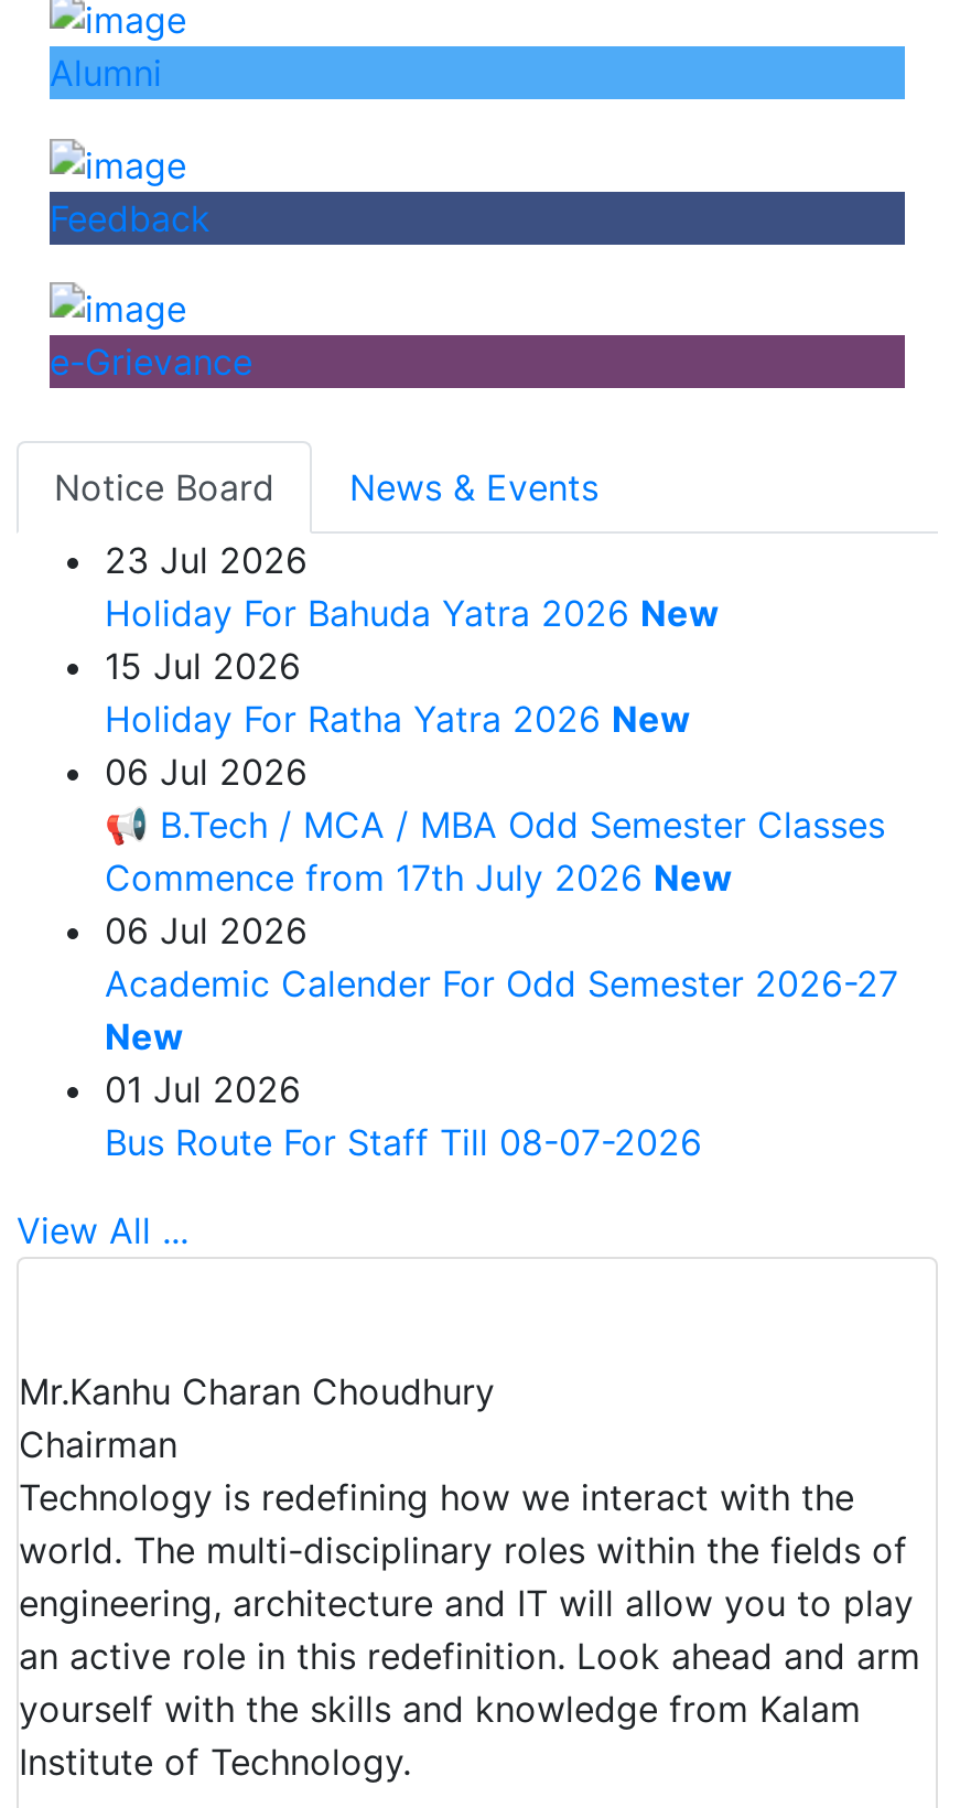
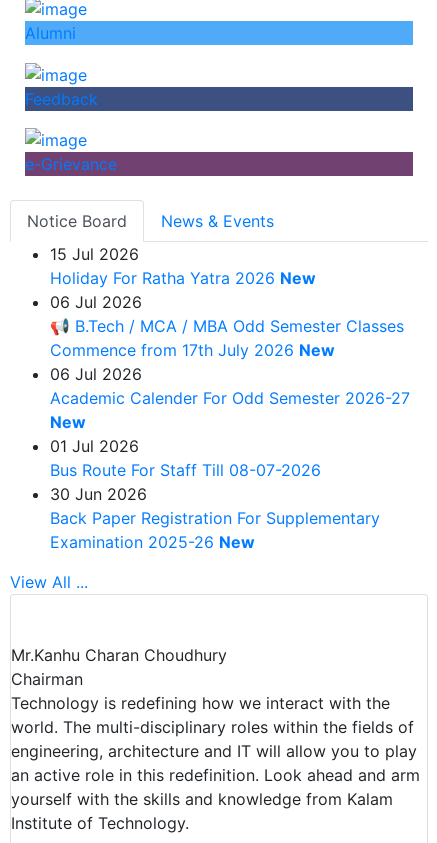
[105,539,720,636] 23 Jul 2026 | Holiday For Bahuda Yatra 2026 New -> none
moved [105,645,898,1165] -> [50,244,410,480]: 15 Jul 2026 | Holiday For Ratha Yatra 2026 New | 06 Jul 2026 | ... | 01 Jul 2026 | Bus Route For Staff Till 08-07-2026
none -> [50,484,380,552] 30 Jun 2026 | Back Paper Registration For Supplementary | Examination 2025-26 New

